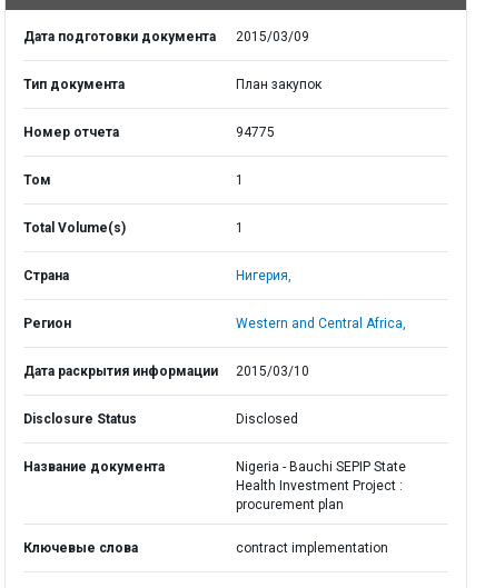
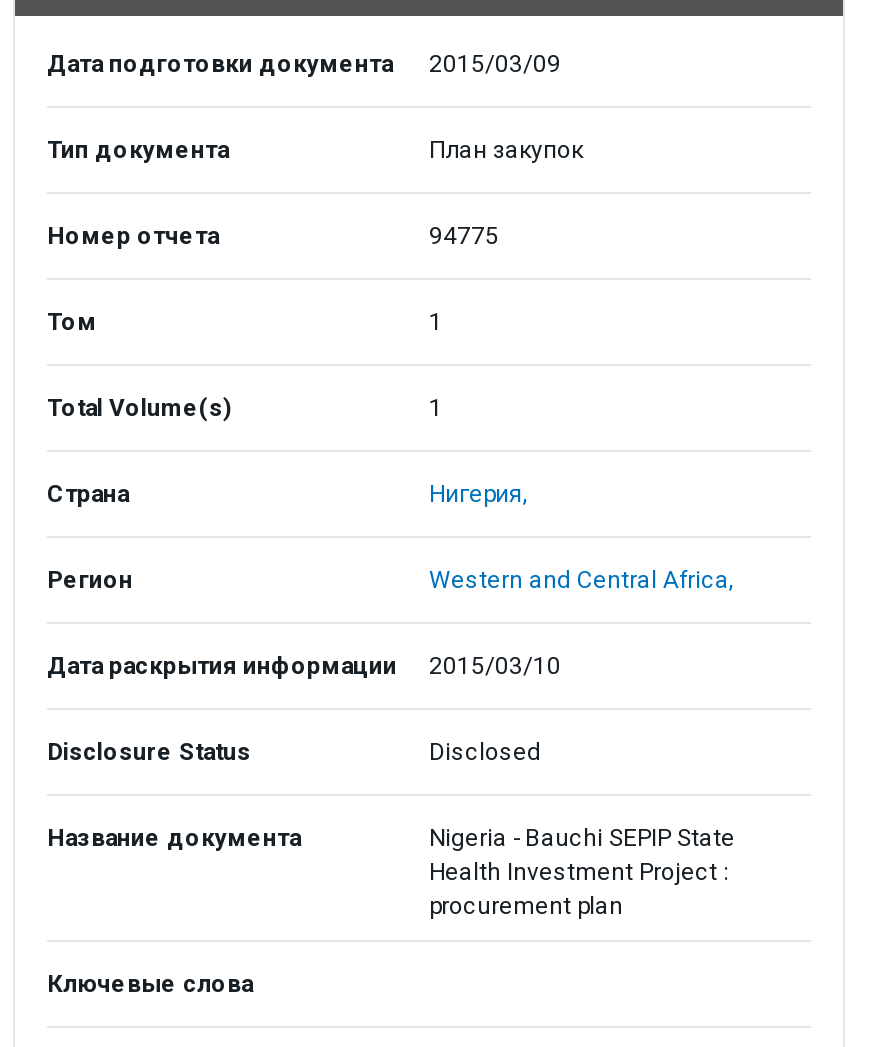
[236,540,388,556] contract implementation -> none

